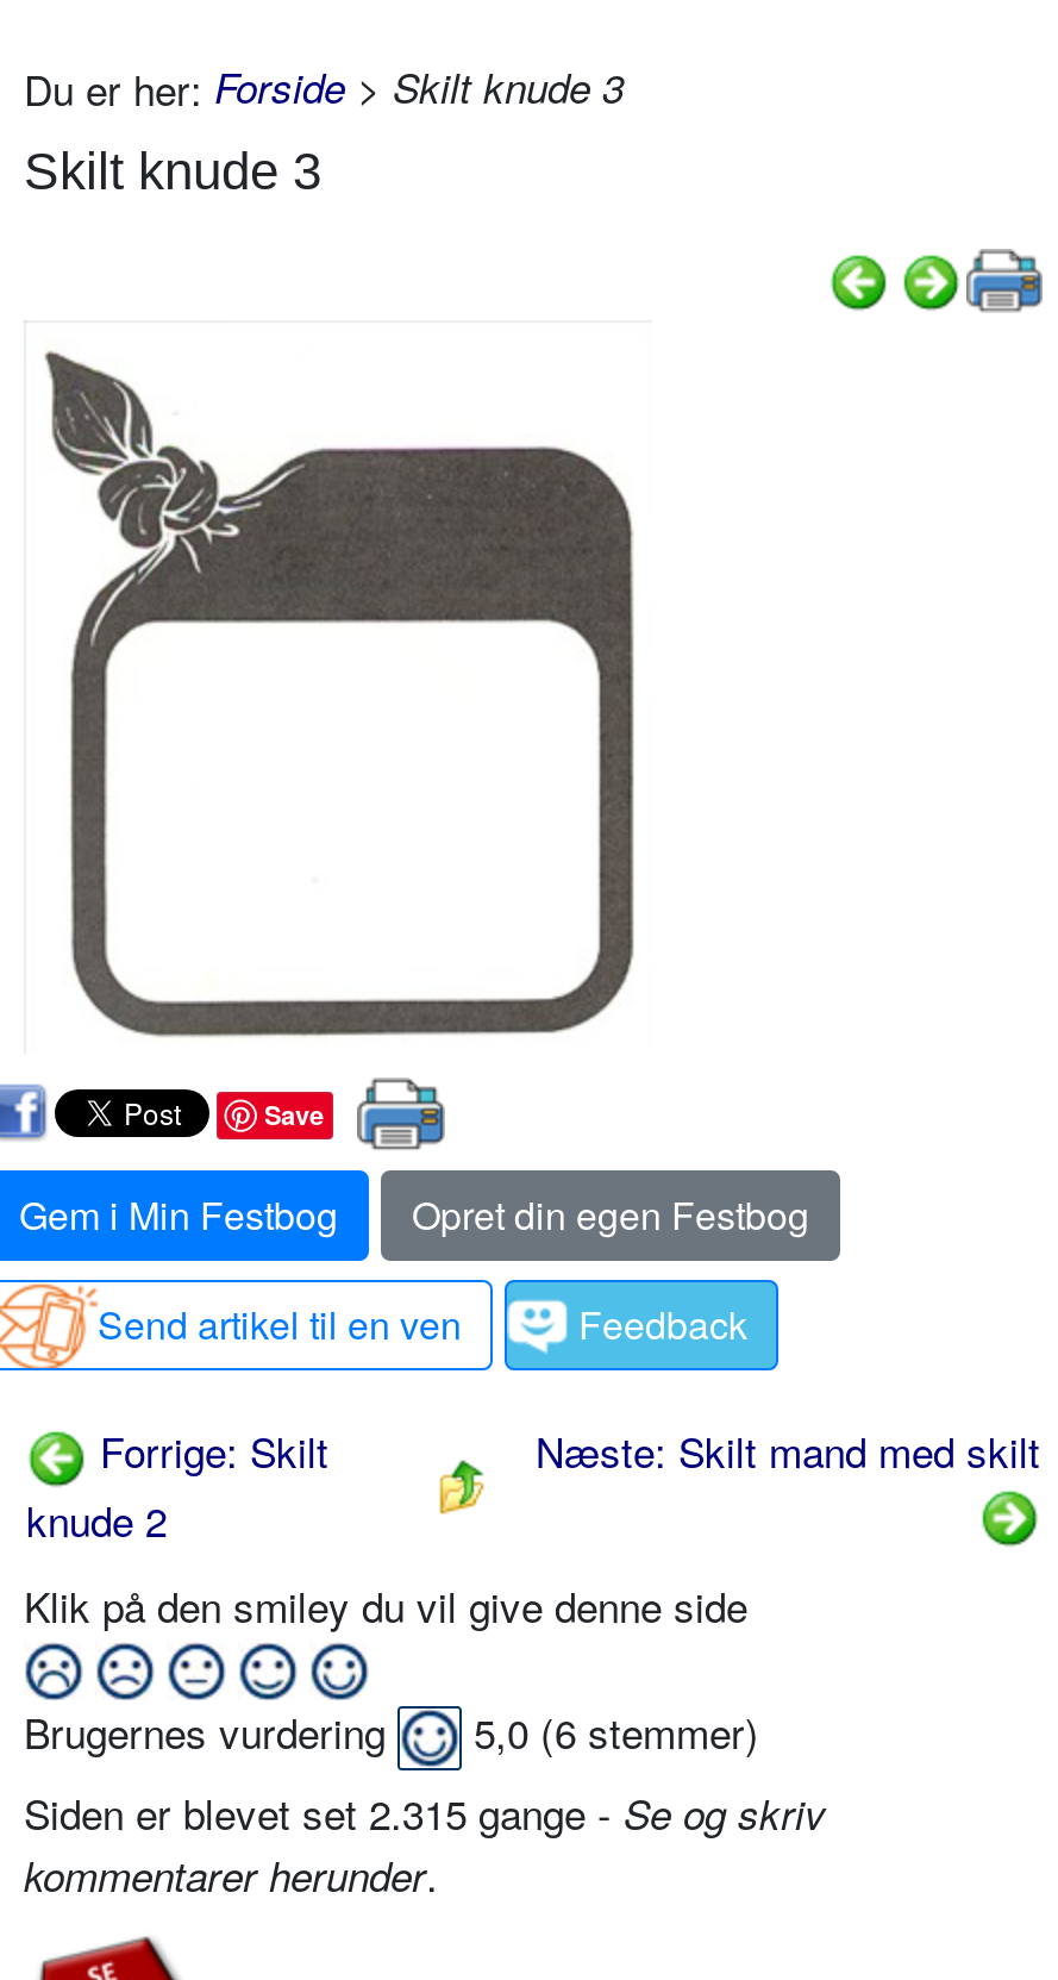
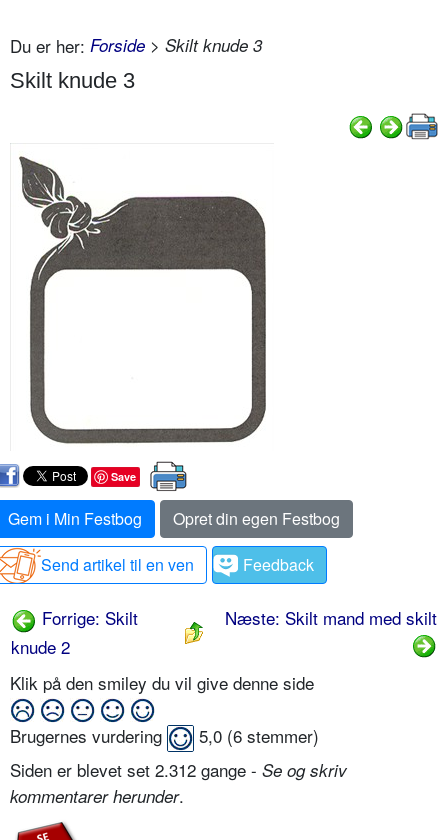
[24,1783,826,1842] Siden er blevet set 2.315 gange - Se og skriv -> [10,757,347,782] Siden er blevet set 2.312 gange - Se og skriv

